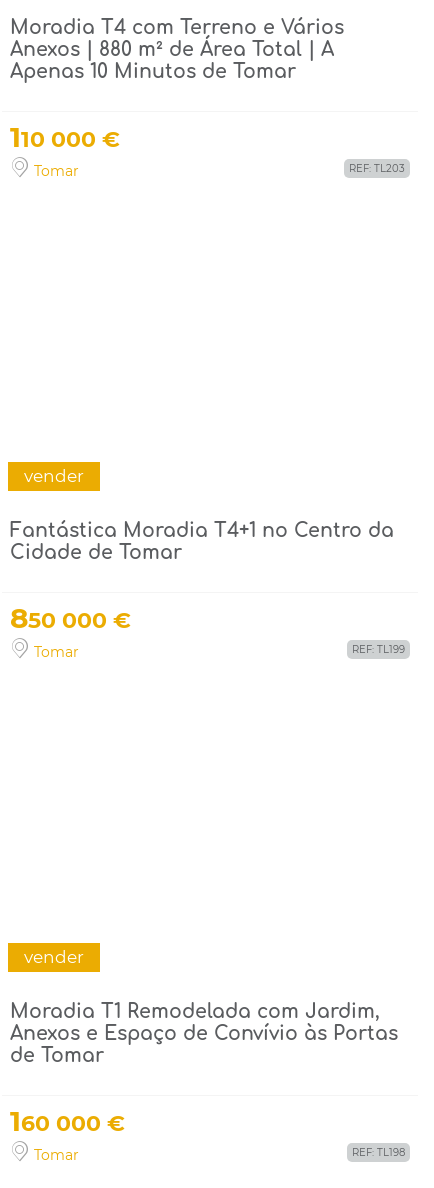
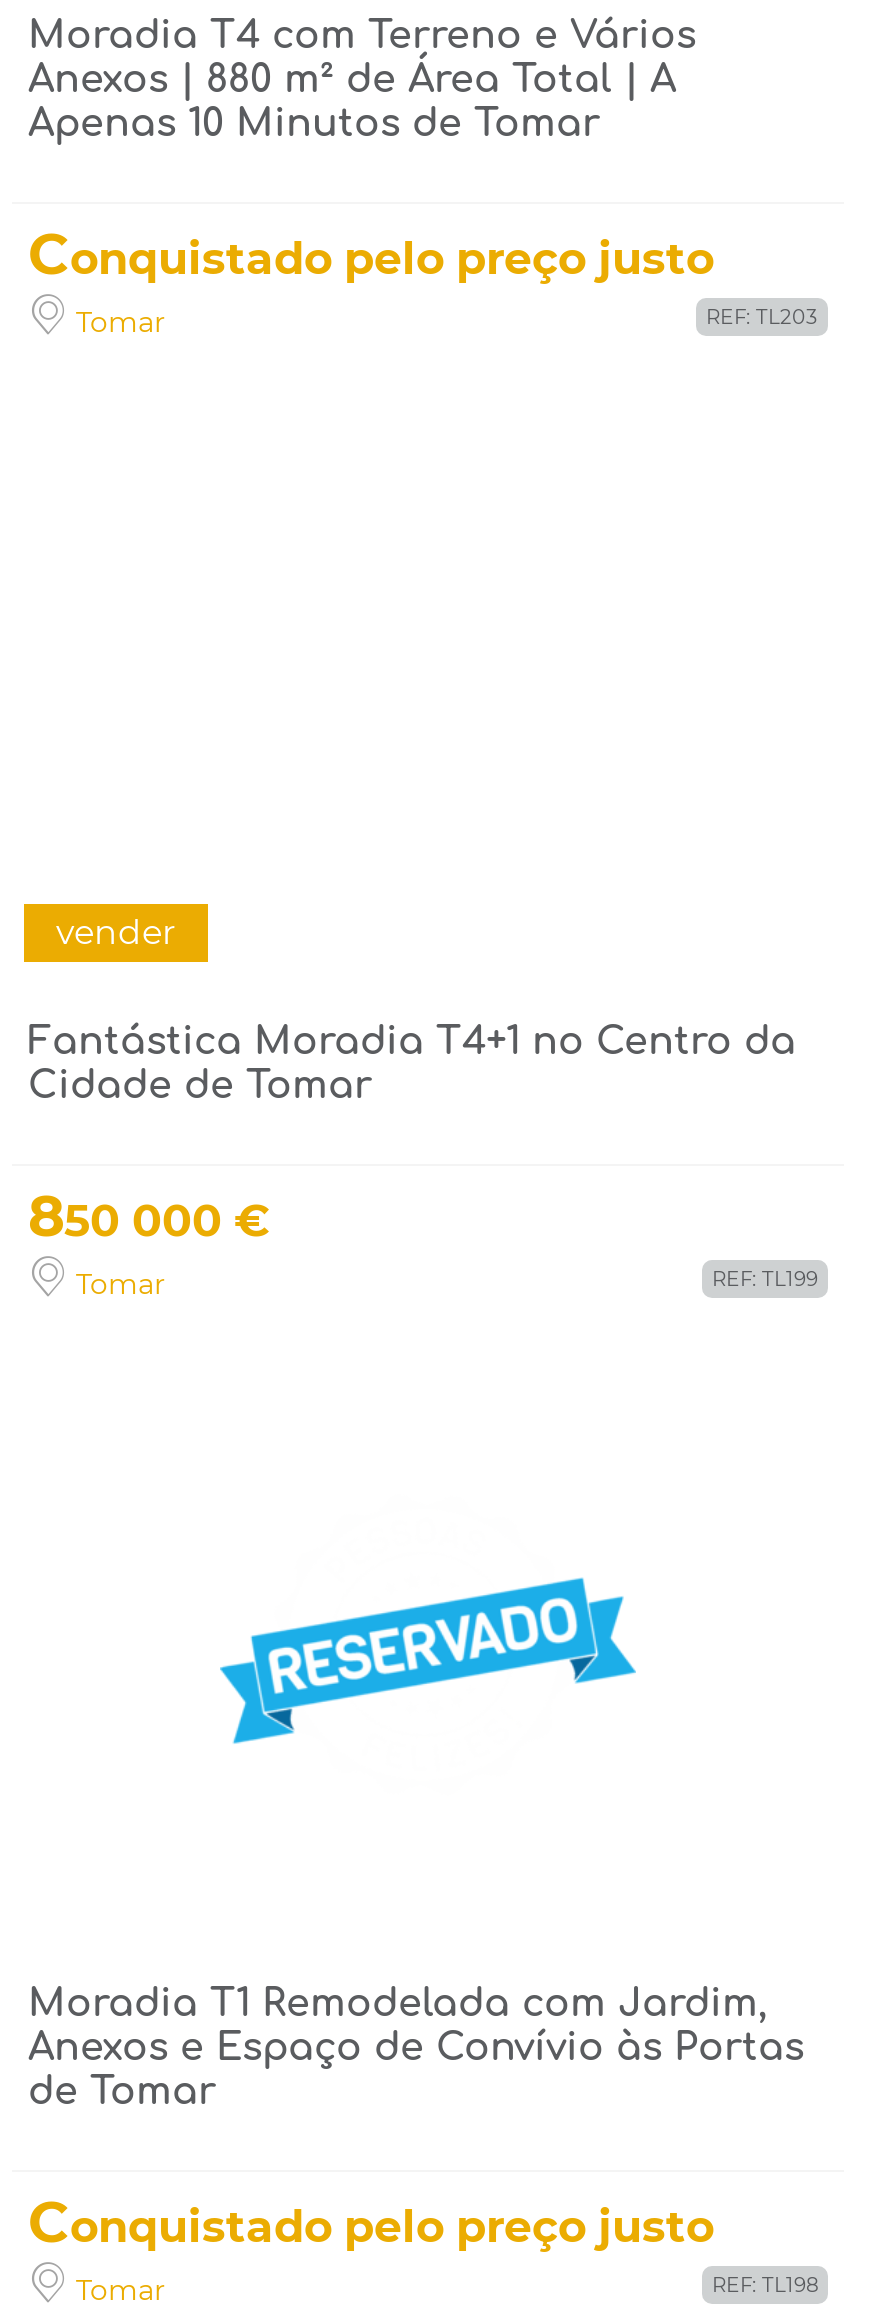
[10,120,120,154] 110 000 € -> [28,220,714,288] Conquistado pelo preço justo
none -> [218,1576,638,1746] [image]
[24,947,84,967] vender -> none
[10,1104,125,1138] 160 000 € -> [28,2189,714,2257] Conquistado pelo preço justo

